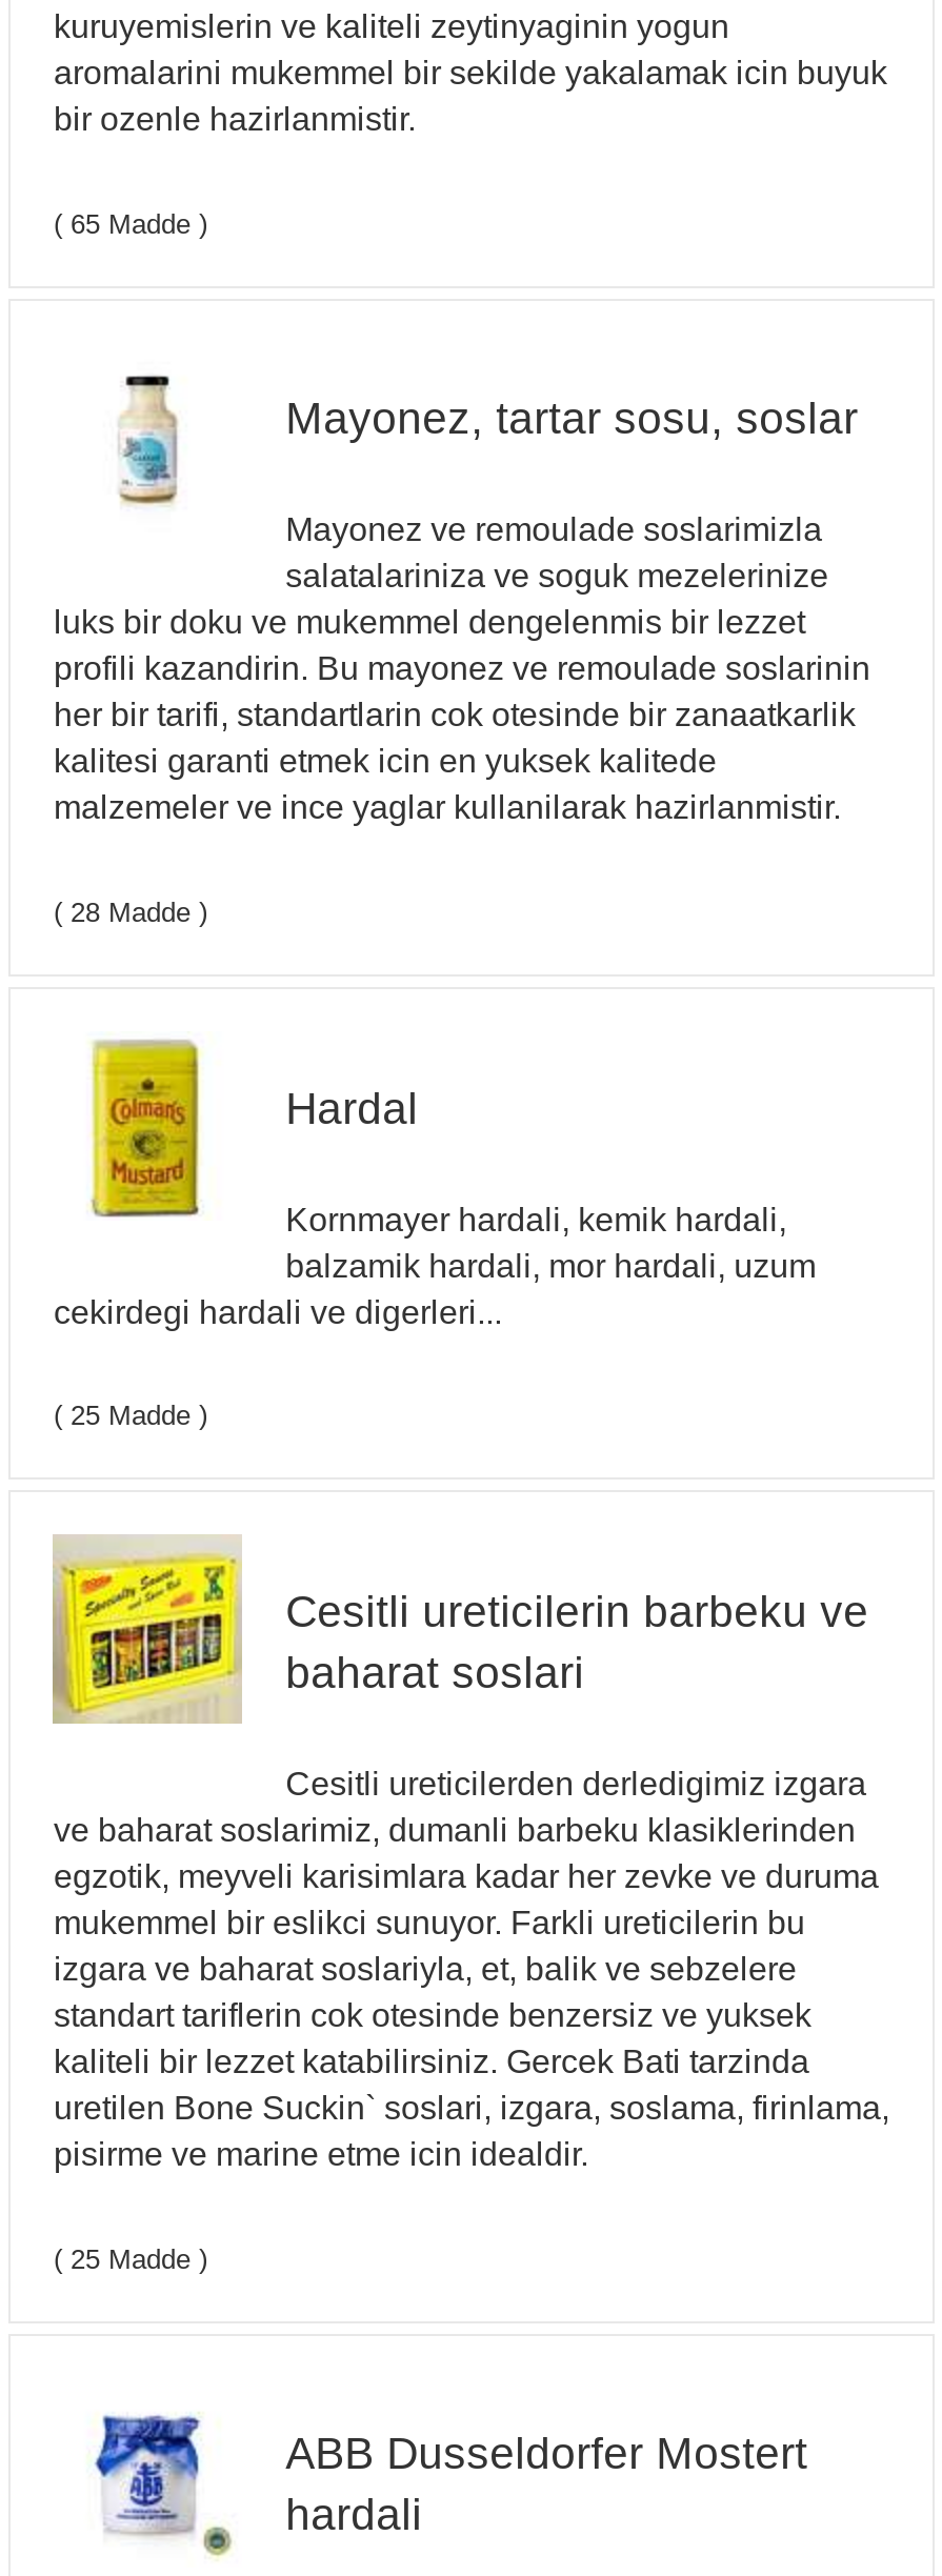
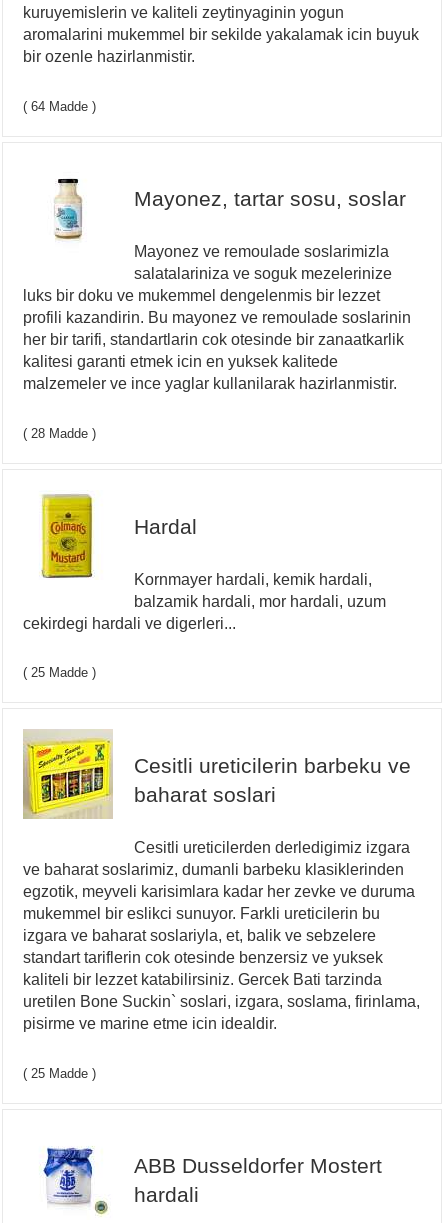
[54,208,207,240] ( 65 Madde ) -> [23,99,96,114] ( 64 Madde )

